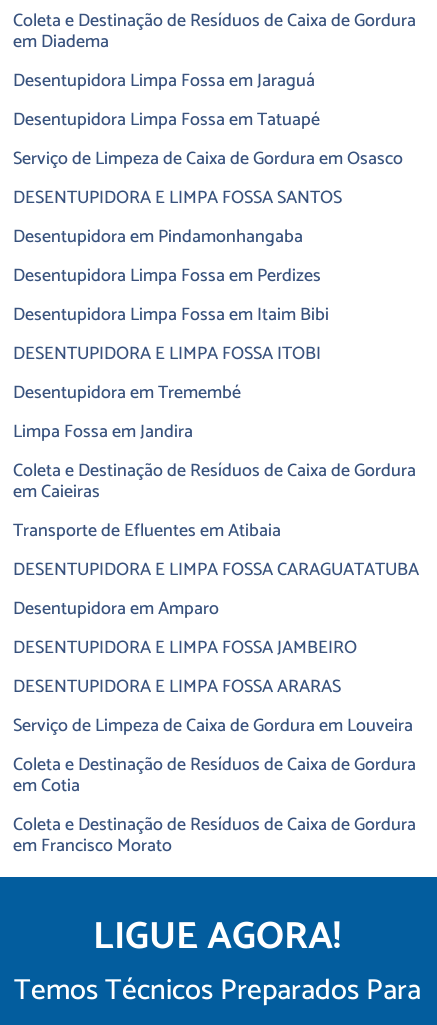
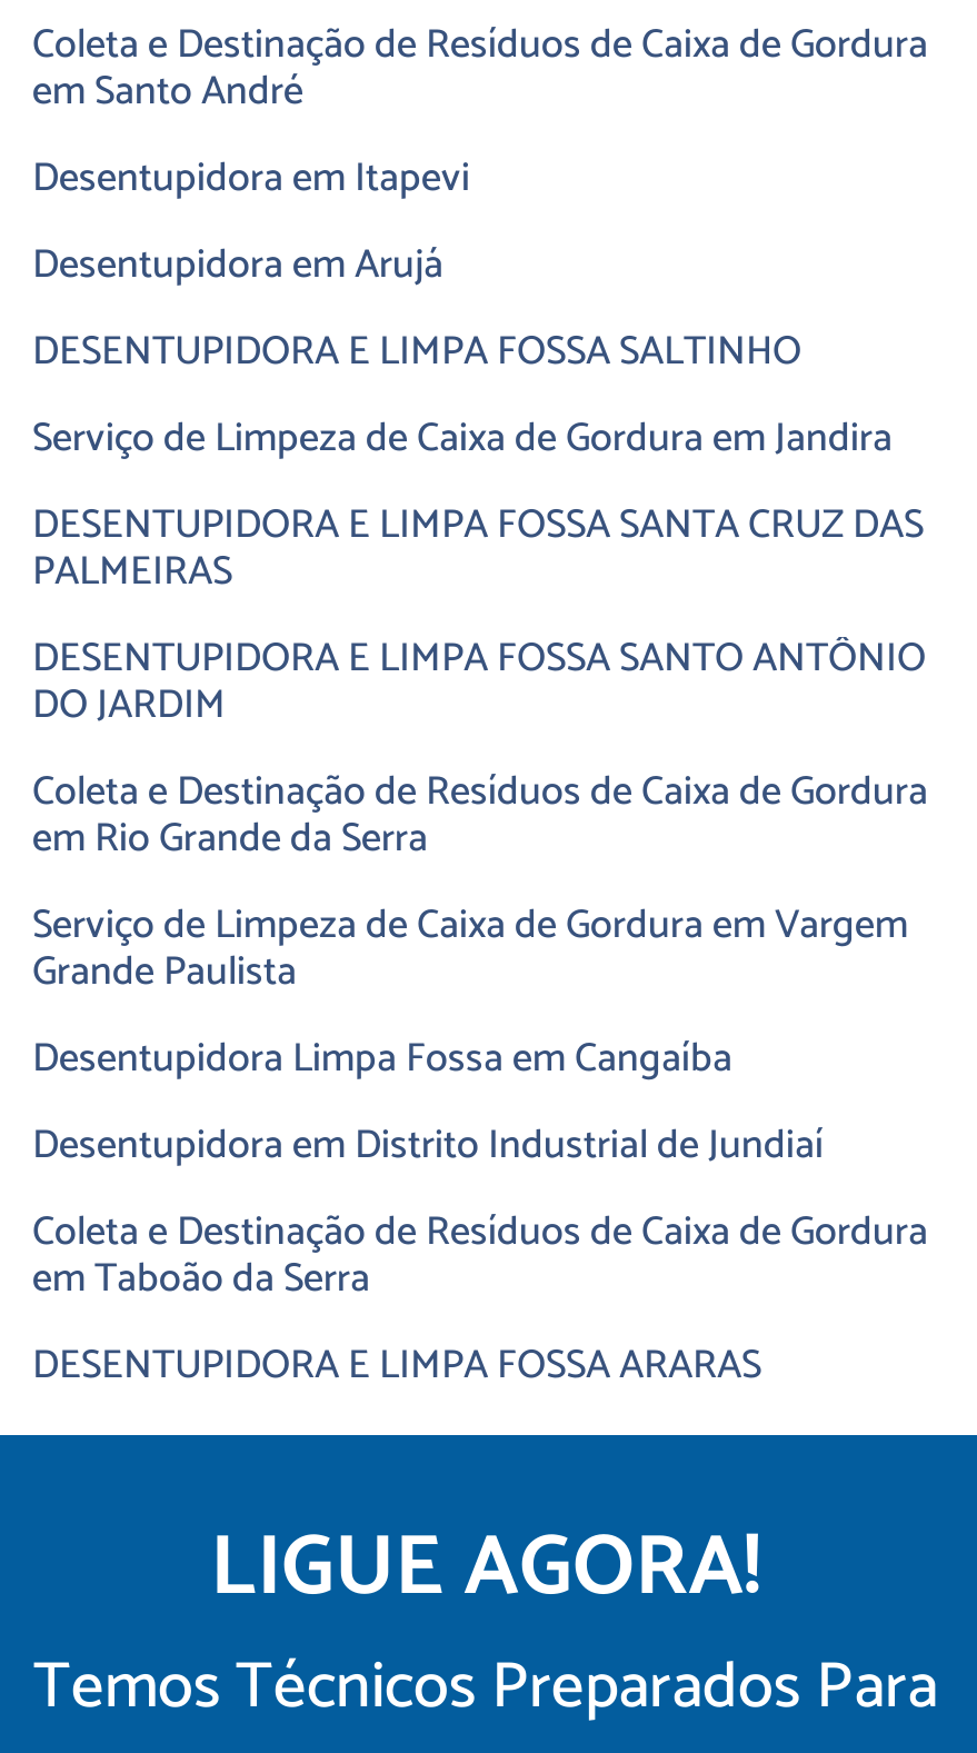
[13,27,403,447] em Diadema | Desentupidora Limpa Fossa em Jaraguá | Desentupidora Limpa Fossa em Tatuapé | Serviço de Limpeza de Caixa de Gordura em Osasco | DESENTUPIDORA E LIMPA FOSSA SANTOS | Desentupidora em Pindamonhangaba | Desentupidora Limpa Fossa em Perdizes | Desentupidora Limpa Fossa em Itaim Bibi | DESENTUPIDORA E LIMPA FOSSA ITOBI | Desentupidora em Tremembé | Limpa Fossa em Jandira -> [32,59,926,740] em Santo André | Desentupidora em Itapevi | Desentupidora em Arujá | DESENTUPIDORA E LIMPA FOSSA SALTINHO | Serviço de Limpeza de Caixa de Gordura em Jandira | DESENTUPIDORA E LIMPA FOSSA SANTA CRUZ DAS | PALMEIRAS | DESENTUPIDORA E LIMPA FOSSA SANTO ANTÔNIO | DO JARDIM
[13,477,419,663] em Caieiras | Transporte de Efluentes em Atibaia | DESENTUPIDORA E LIMPA FOSSA CARAGUATATUBA | Desentupidora em Amparo | DESENTUPIDORA E LIMPA FOSSA JAMBEIRO -> [32,806,928,1313] em Rio Grande da Serra | Serviço de Limpeza de Caixa de Gordura em Vargem | Grande Paulista | Desentupidora Limpa Fossa em Cangaíba | Desentupidora em Distrito Industrial de Jundiaí | Coleta e Destinação de Resíduos de Caixa de Gordura | em Taboão da Serra
[13,711,416,861] Serviço de Limpeza de Caixa de Gordura em Louveira | Coleta e Destinação de Resíduos de Caixa de Gordura | em Cotia | Coleta e Destinação de Resíduos de Caixa de Gordura | em Francisco Morato -> none

